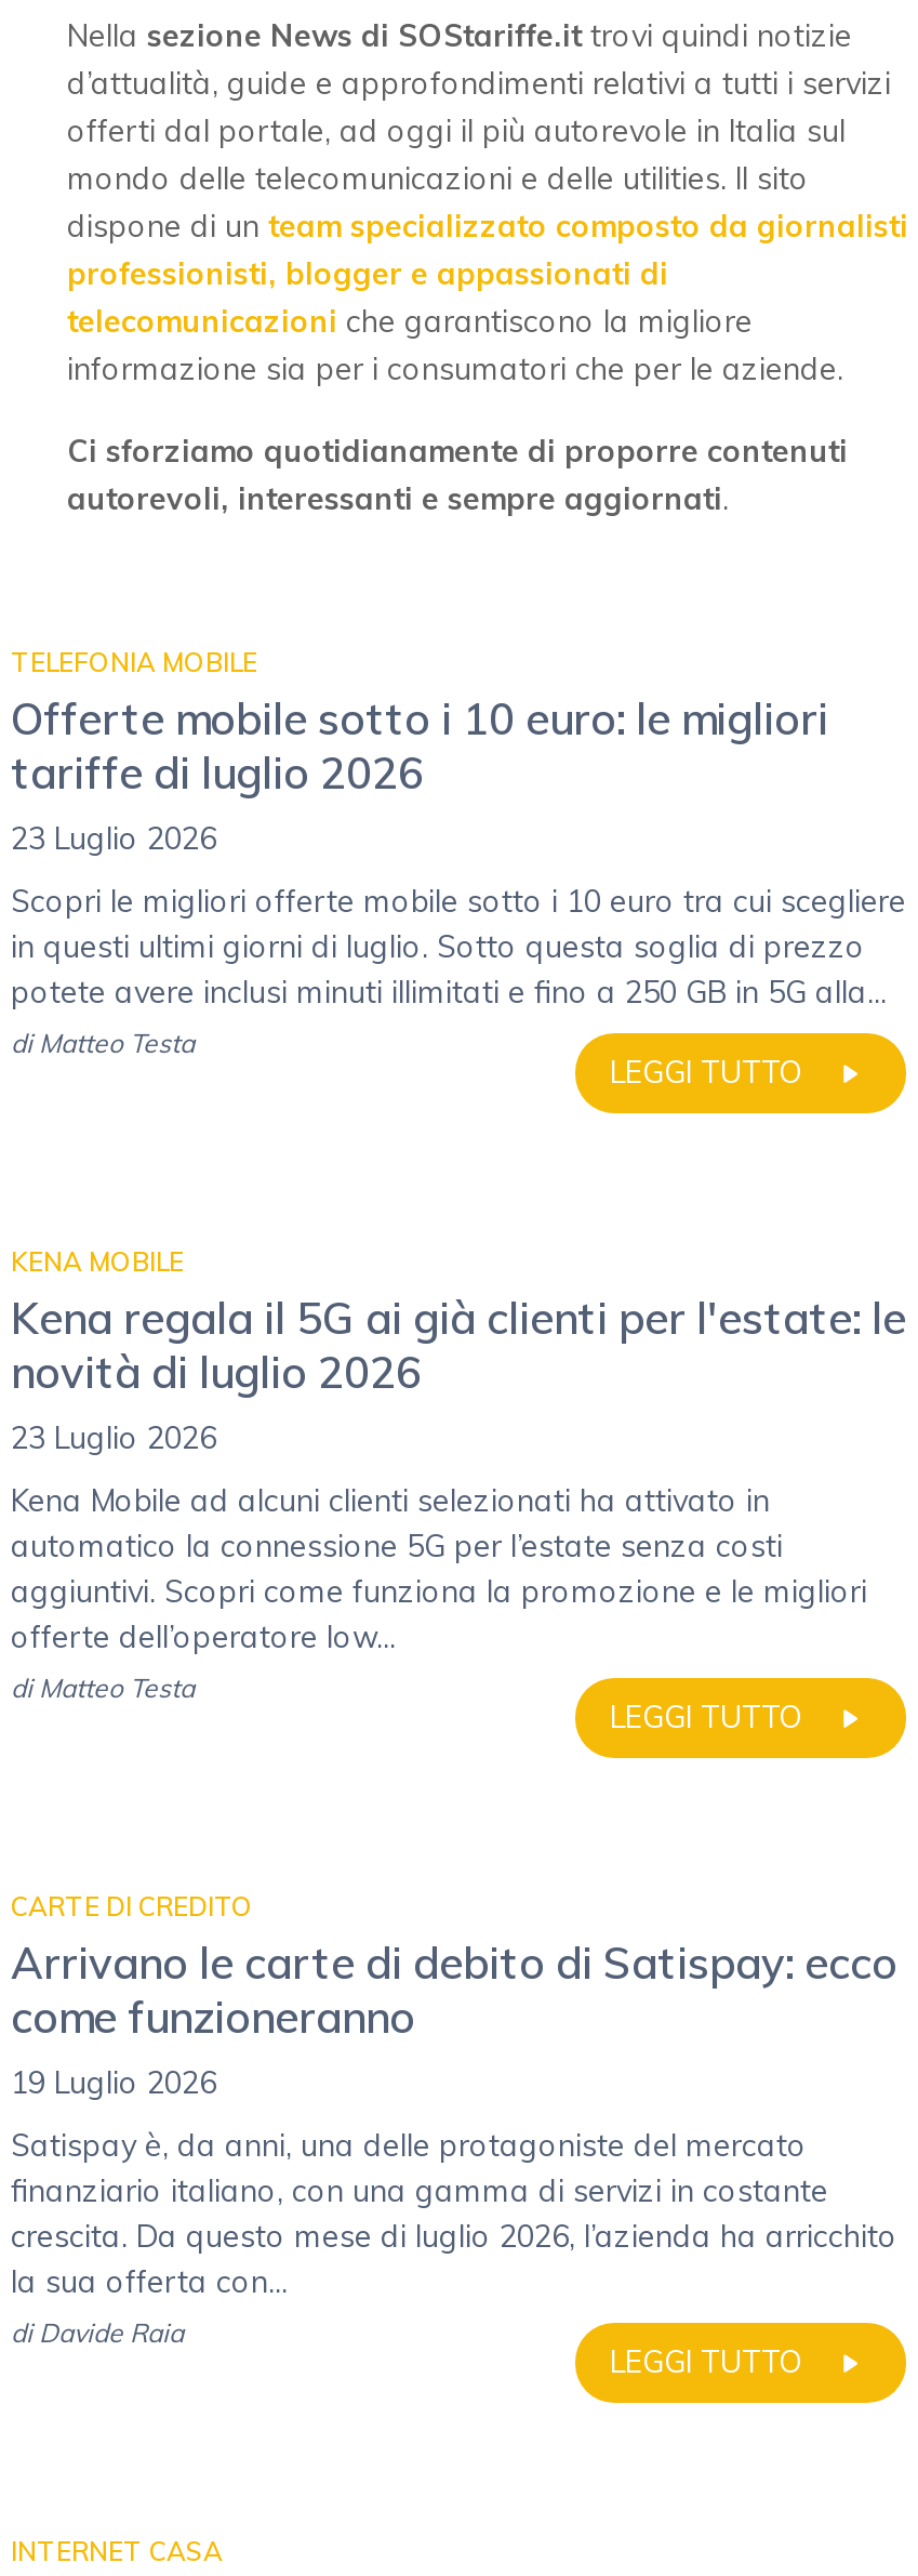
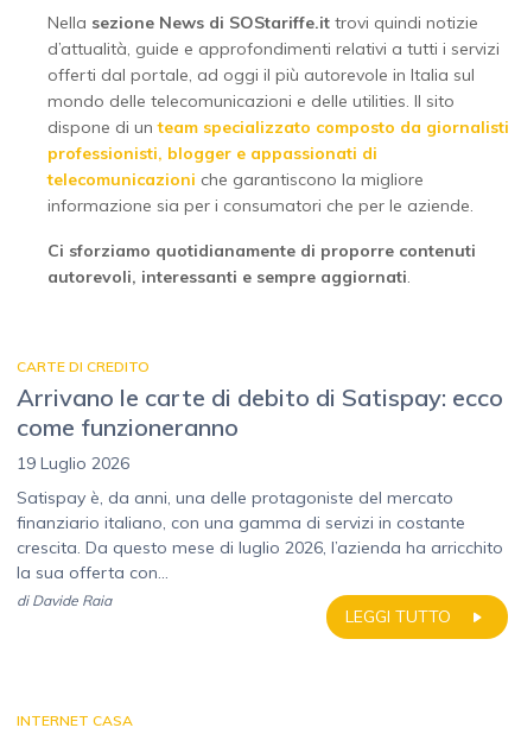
[11,646,906,1092] TELEFONIA MOBILE | Offerte mobile sotto i 10 euro: le migliori | tariffe di luglio 2026 | 23 Luglio 2026 | Scopri le migliori offerte mobile sotto i 10 euro tra cui scegliere | in questi ultimi giorni di luglio. Sotto questa soglia di prezzo | potete avere inclusi minuti illimitati e fino a 250 GB in 5G alla... | LEGGI TUTTO -> none
[11,1027,195,1059] di Matteo Testa -> none
[11,1245,906,1736] KENA MOBILE | Kena regala il 5G ai già clienti per l'estate: le | novità di luglio 2026 | 23 Luglio 2026 | Kena Mobile ad alcuni clienti selezionati ha attivato in | automatico la connessione 5G per l’estate senza costi | aggiuntivi. Scopri come funziona la promozione e le migliori | offerte dell’operatore low... | LEGGI TUTTO -> none
[11,1672,195,1704] di Matteo Testa -> none

